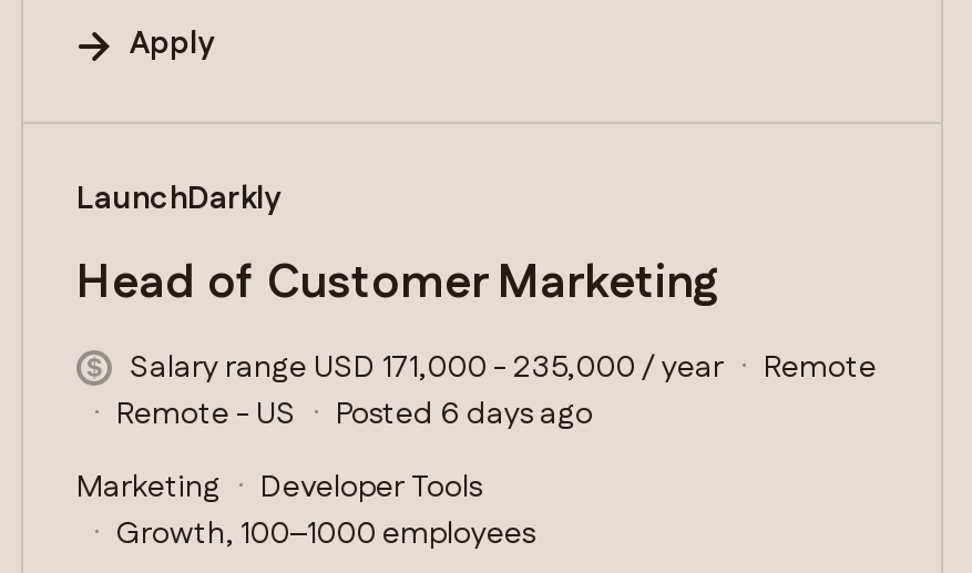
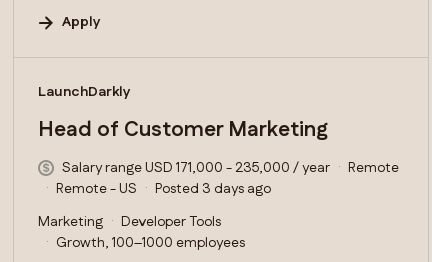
[336,392,593,437] Posted 6 days ago -> [155,179,271,199] Posted 3 days ago

